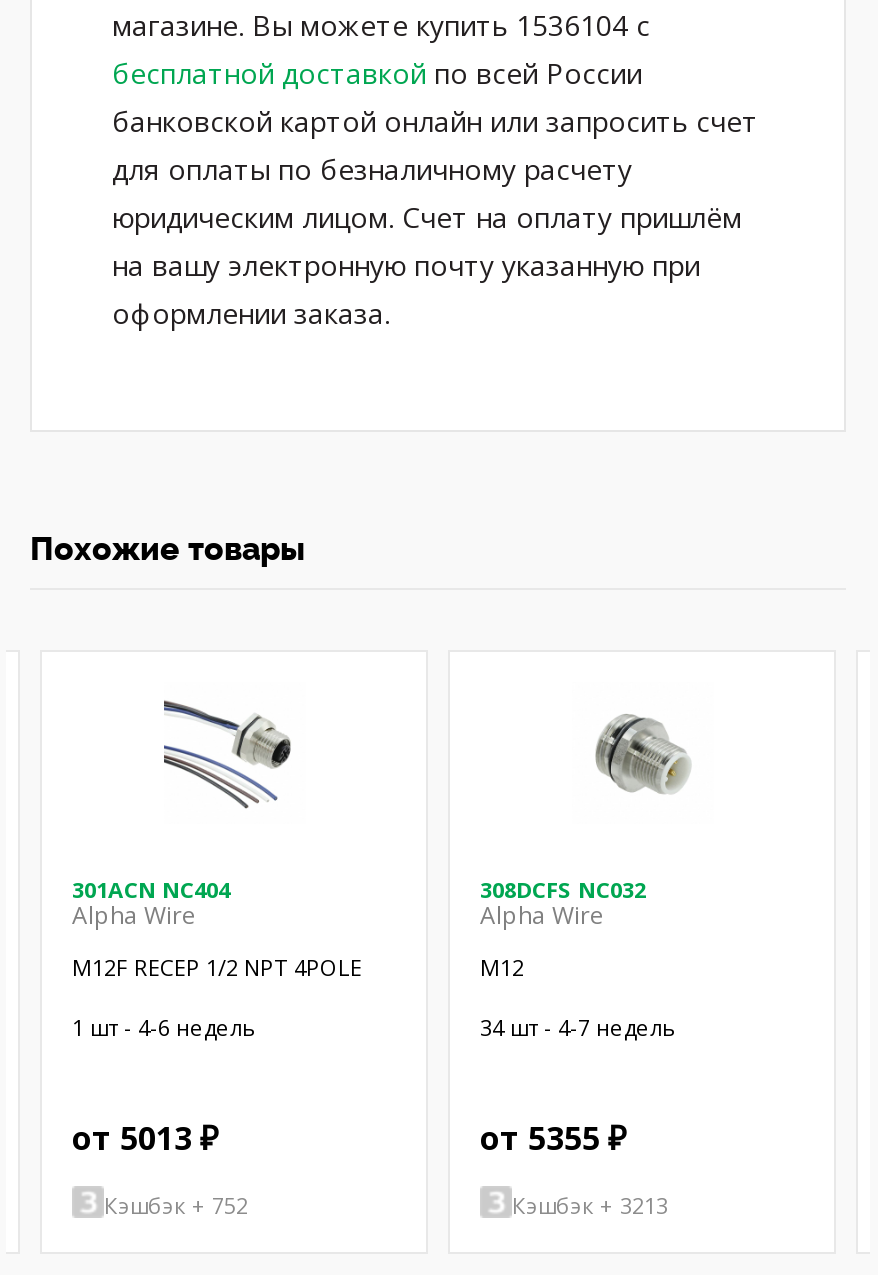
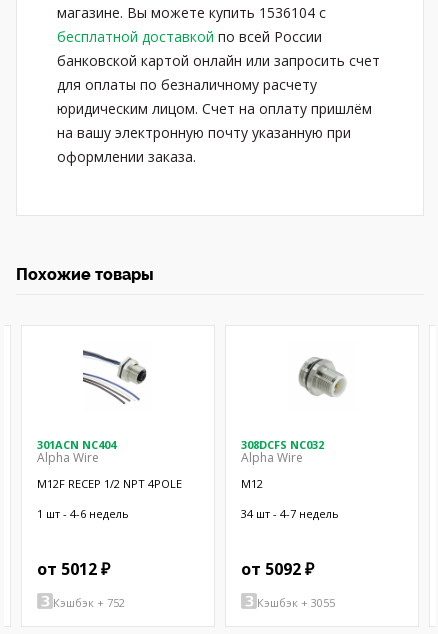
[72,1116,218,1160] от 5013 ₽ -> [37,558,110,580] от 5012 ₽
[480,1116,626,1160] от 5355 ₽ -> [241,558,314,580] от 5092 ₽
[512,1189,668,1219] Кэшбэк + 3213 -> [257,594,335,609] Кэшбэк + 3055

